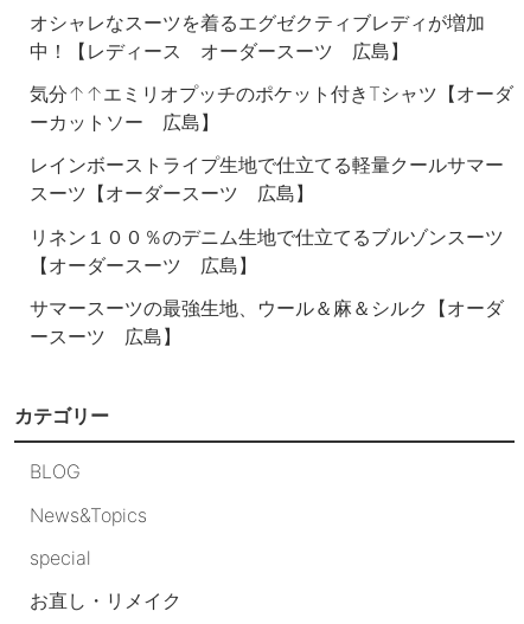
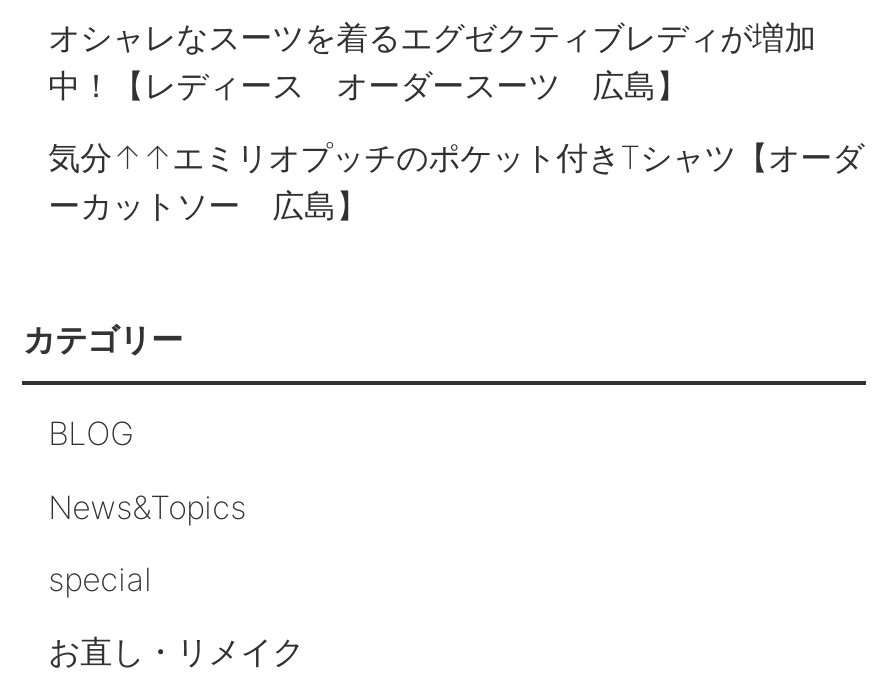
[30,153,504,348] レインボーストライプ生地で仕立てる軽量クールサマー | スーツ【オーダースーツ 広島】 | リネン１００％のデニム生地で仕立てるブルゾンスーツ | 【オーダースーツ 広島】 | サマースーツの最強生地、ウール＆麻＆シルク【オーダ | ースーツ 広島】 -> none

